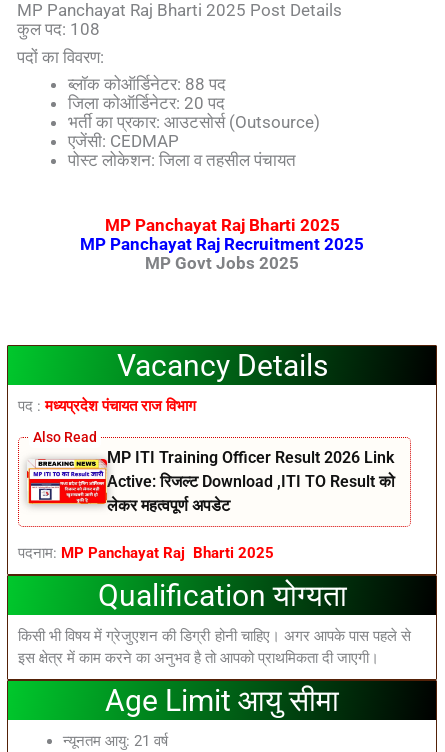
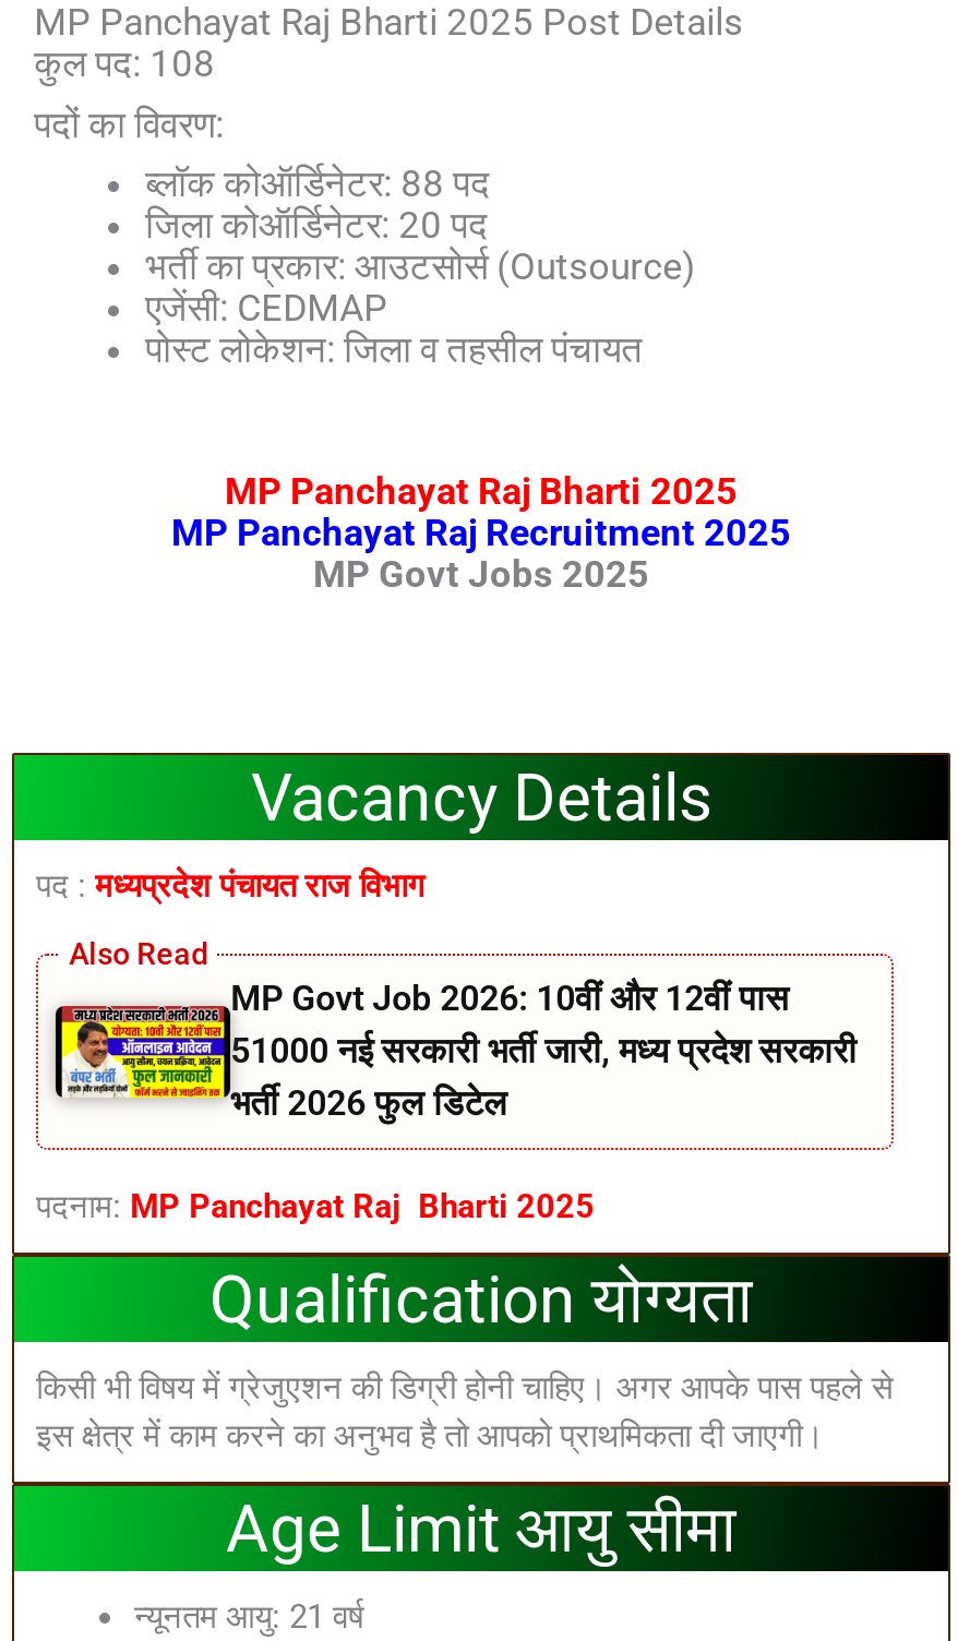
[26,448,395,515] [image] | MP ITI Training Officer Result 2026 Link | Active: रिजल्ट Download ,ITI TO Result को | लेकर महत्वपूर्ण अपडेट -> [53,977,857,1123] [image] | MP Govt Job 2026: 10वीं और 12वीं पास | 51000 नई सरकारी भर्ती जारी, मध्य प्रदेश सरकारी | भर्ती 2026 फुल डिटेल

